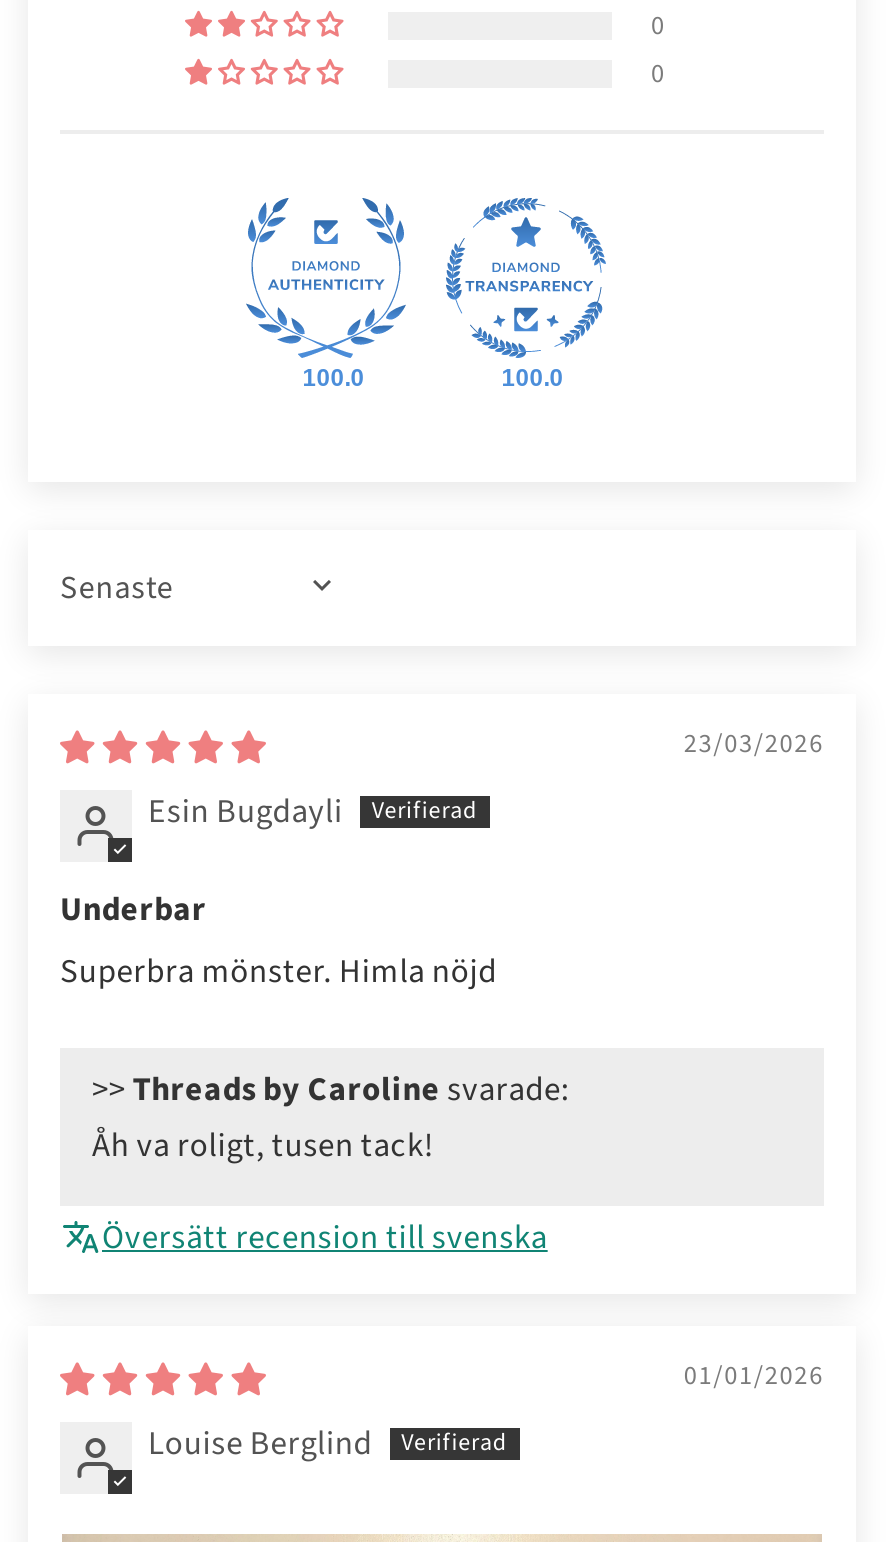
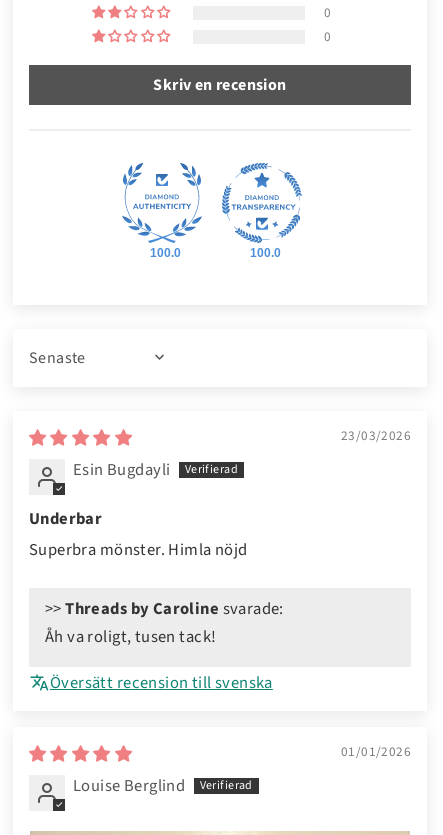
none -> [153,74,287,96] Skriv en recension

